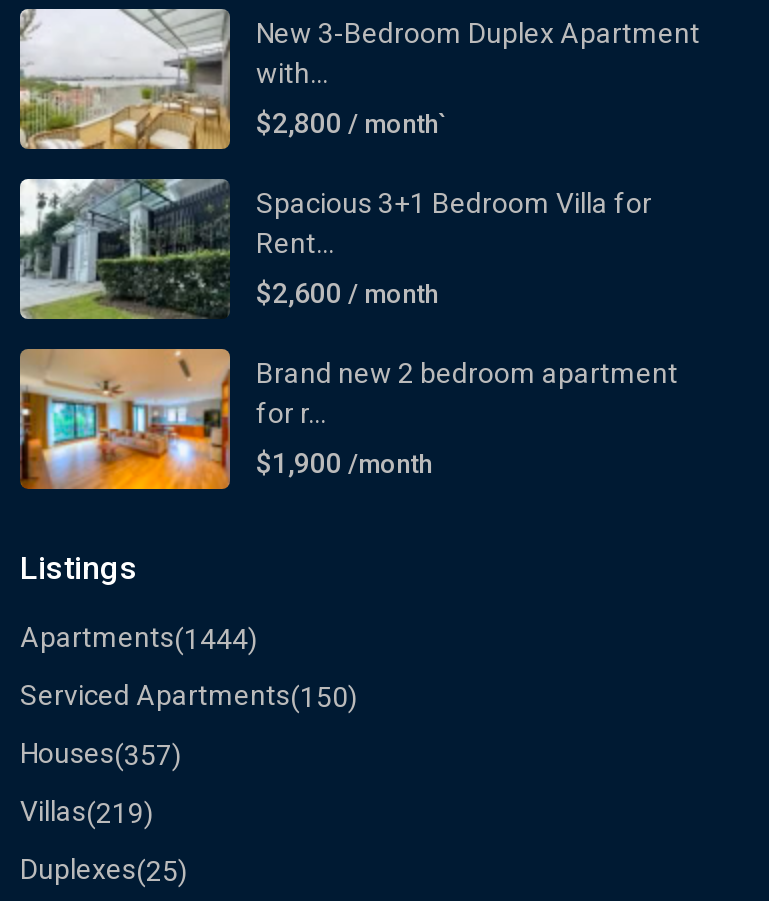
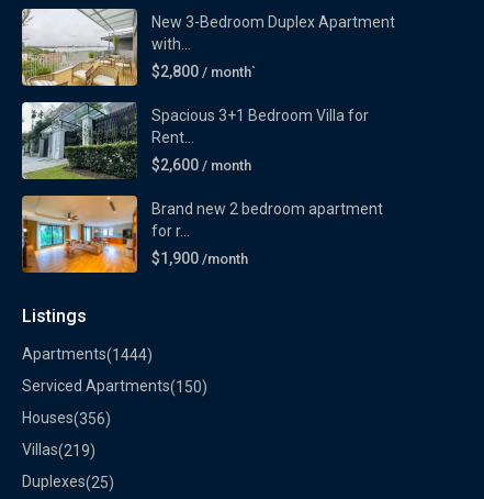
[20,737,182,770] Houses(357) -> [22,409,111,427] Houses(356)

